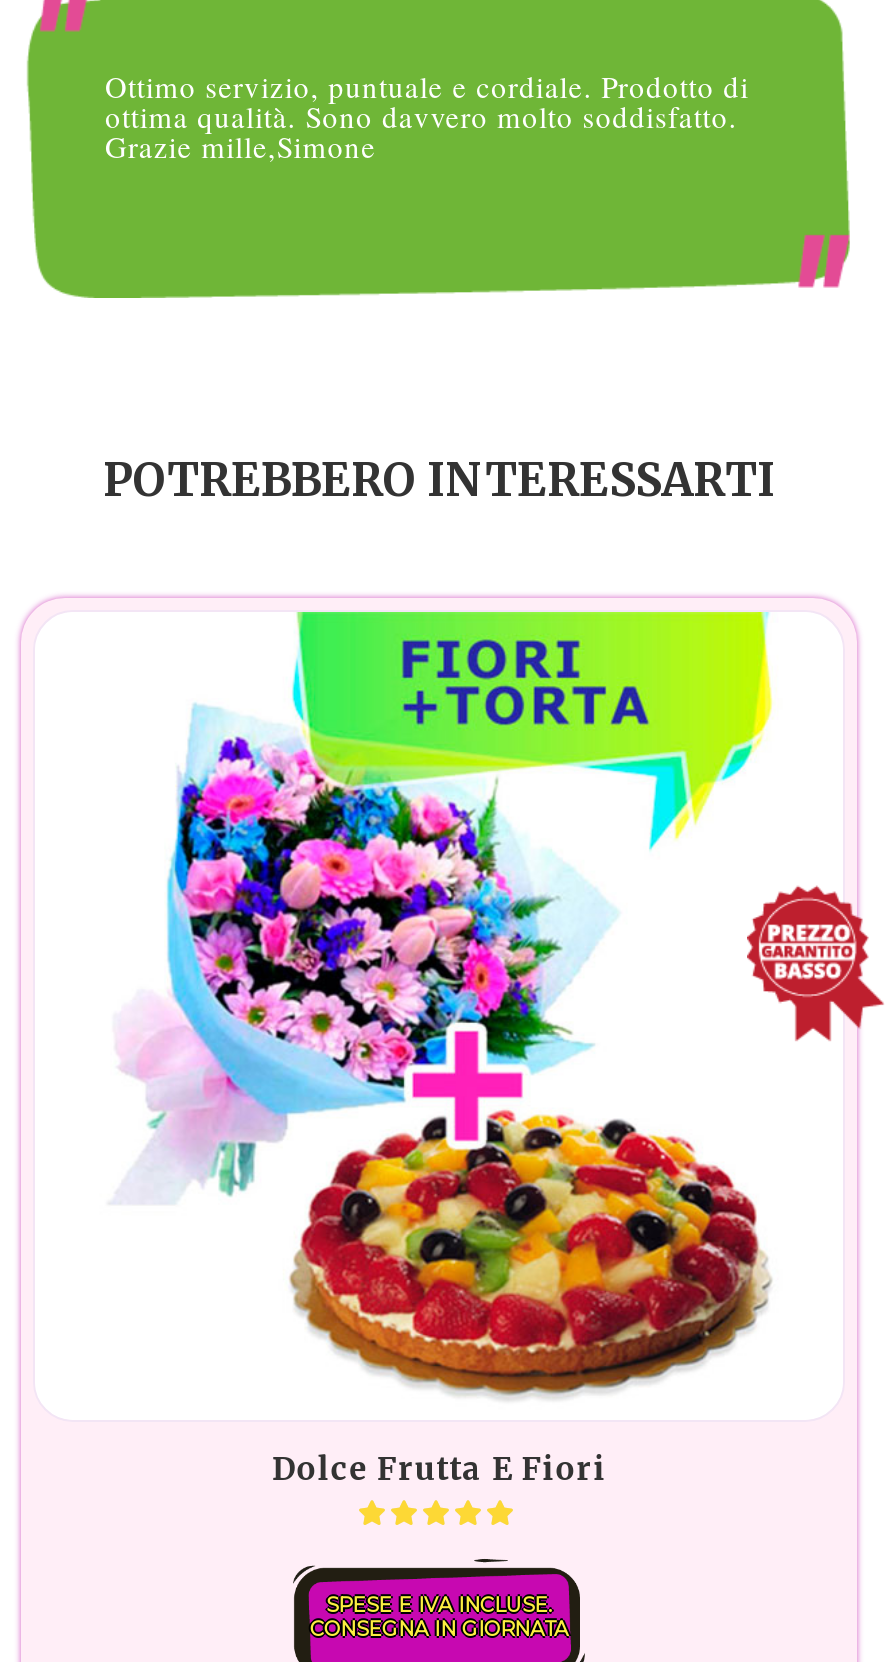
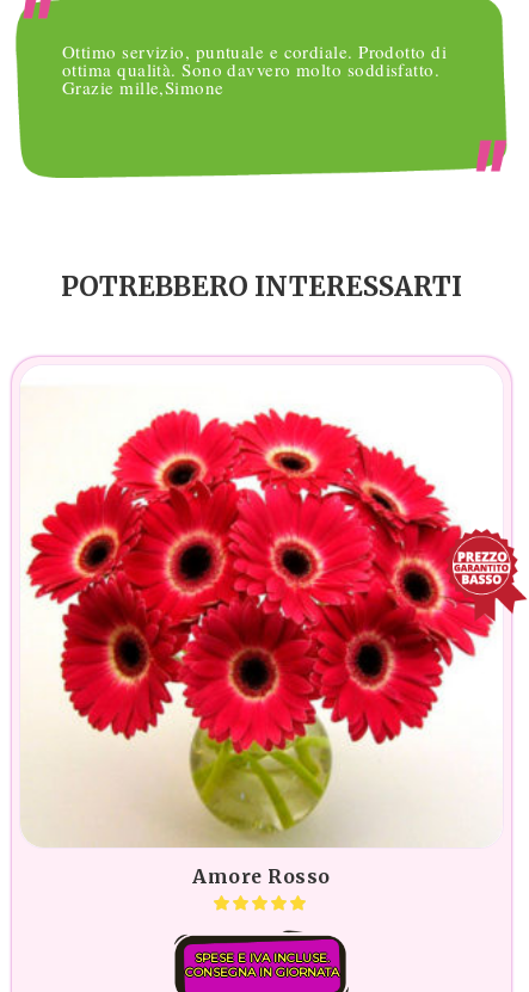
[37,610,827,1488] [image] | Dolce Frutta E Fiori -> [21,365,493,888] [image] | Amore Rosso

